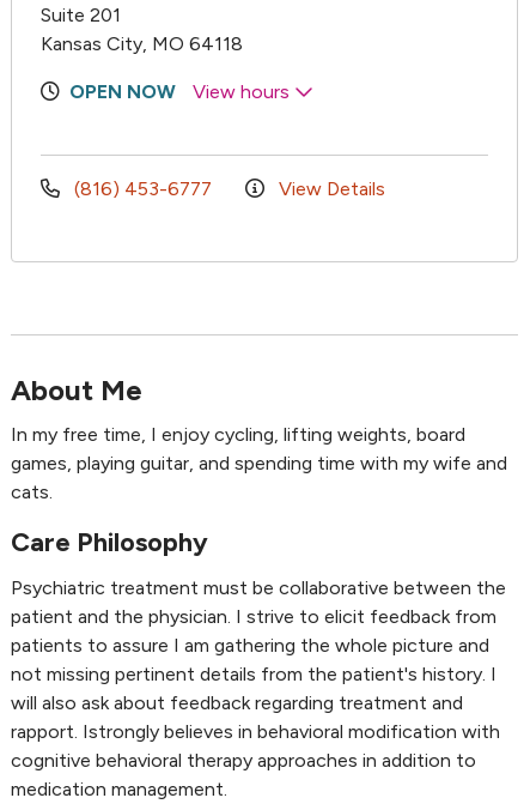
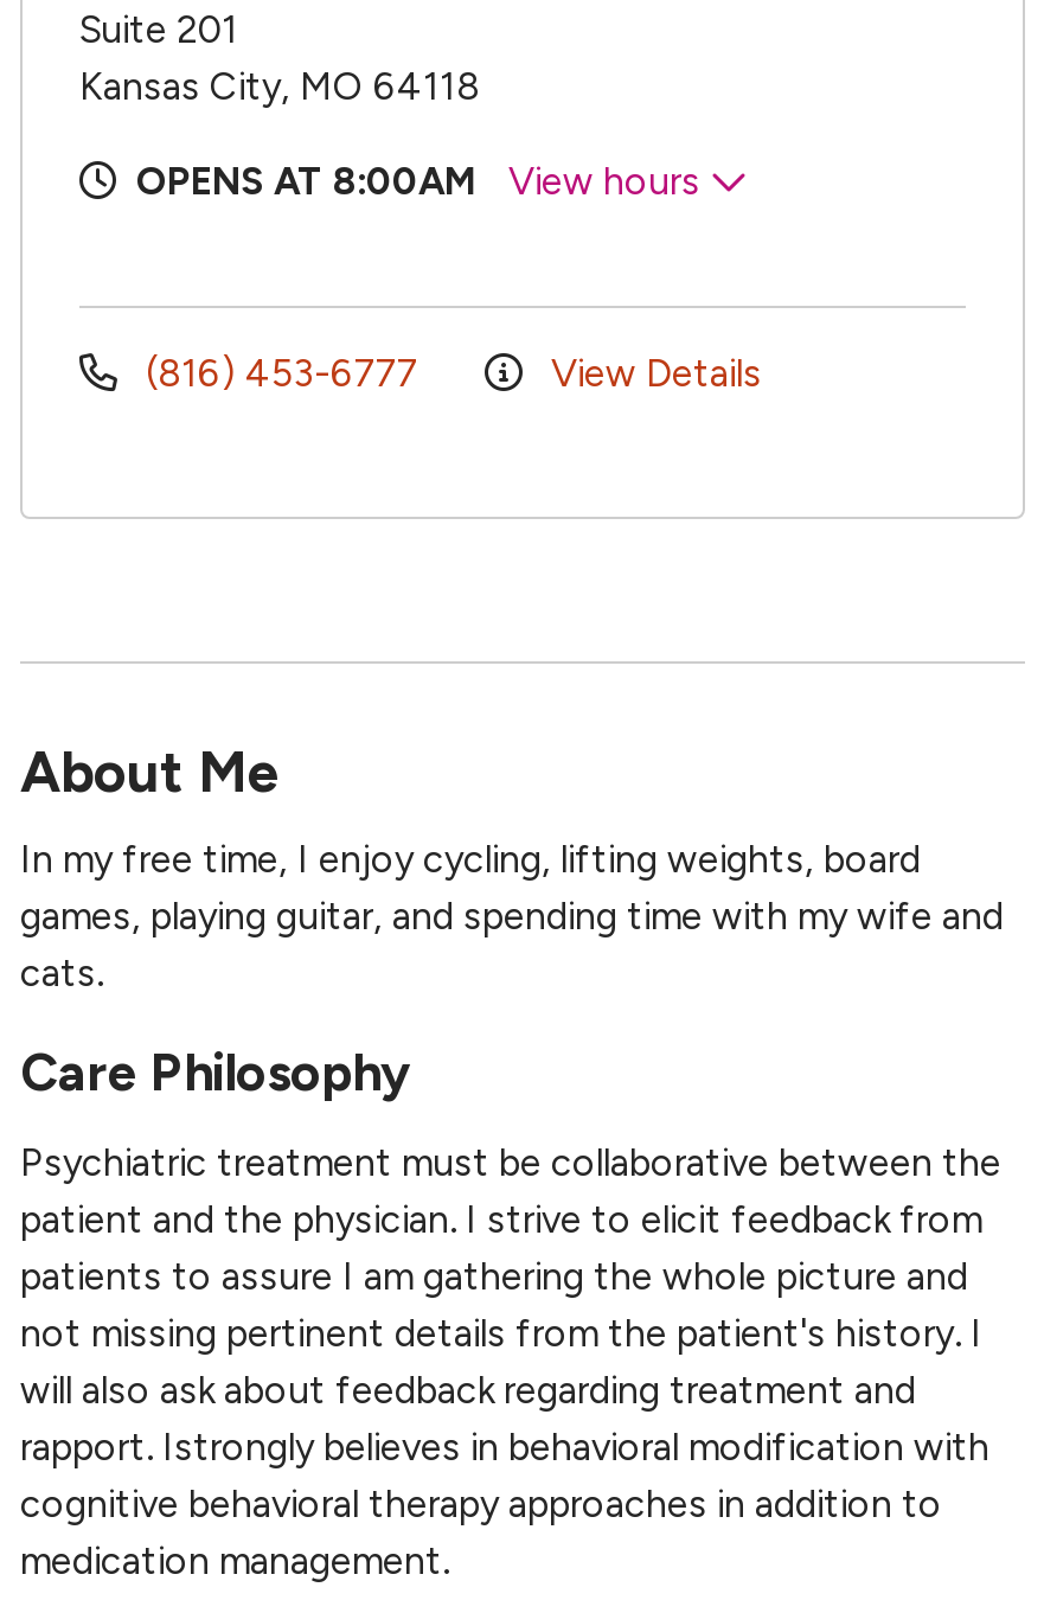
[69,80,176,103] OPEN NOW -> [136,159,475,204] OPENS AT 8:00AM

